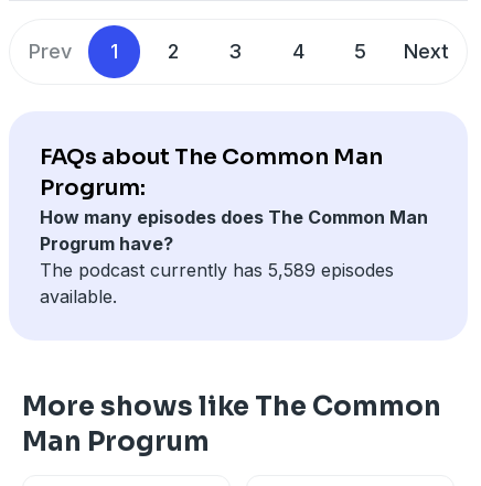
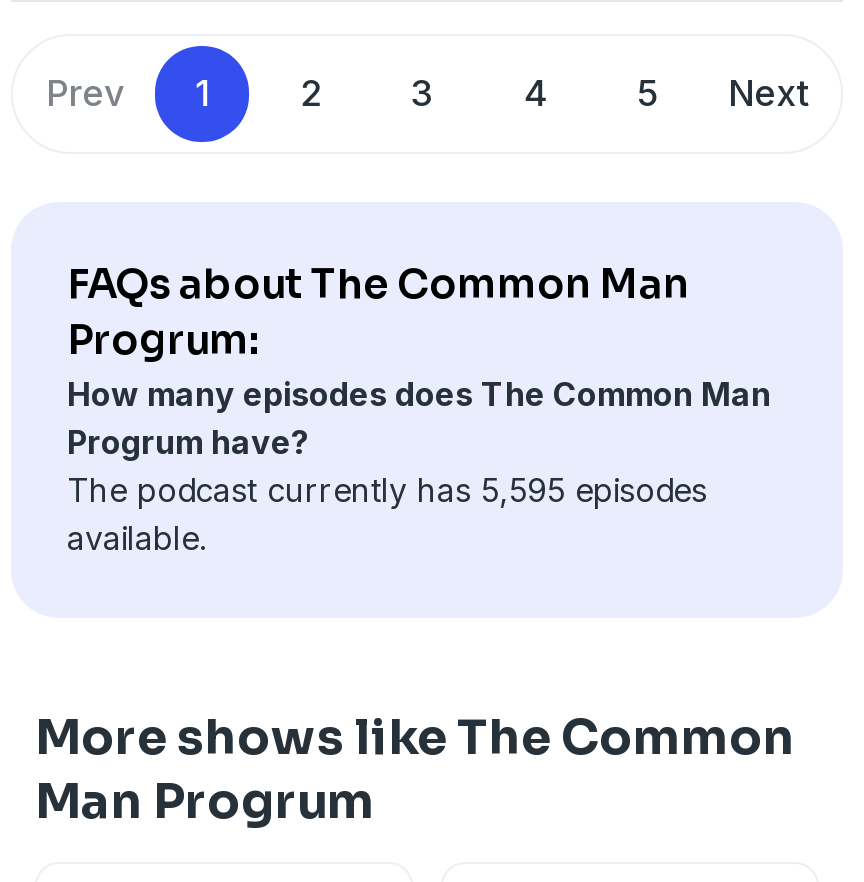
[40,259,394,281] The podcast currently has 5,589 episodes -> [67,470,707,510] The podcast currently has 5,595 episodes

